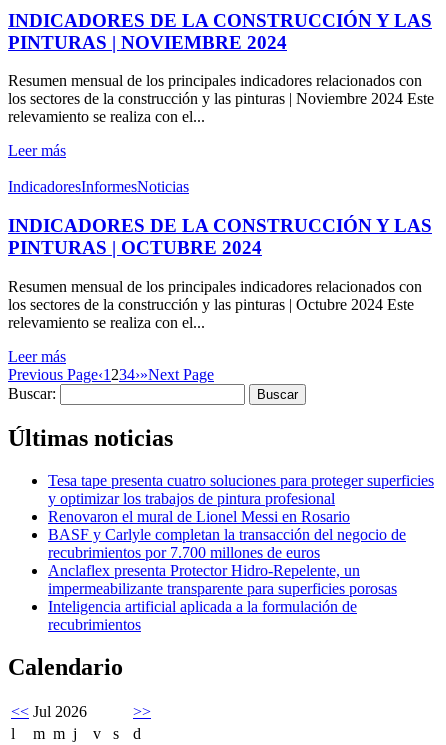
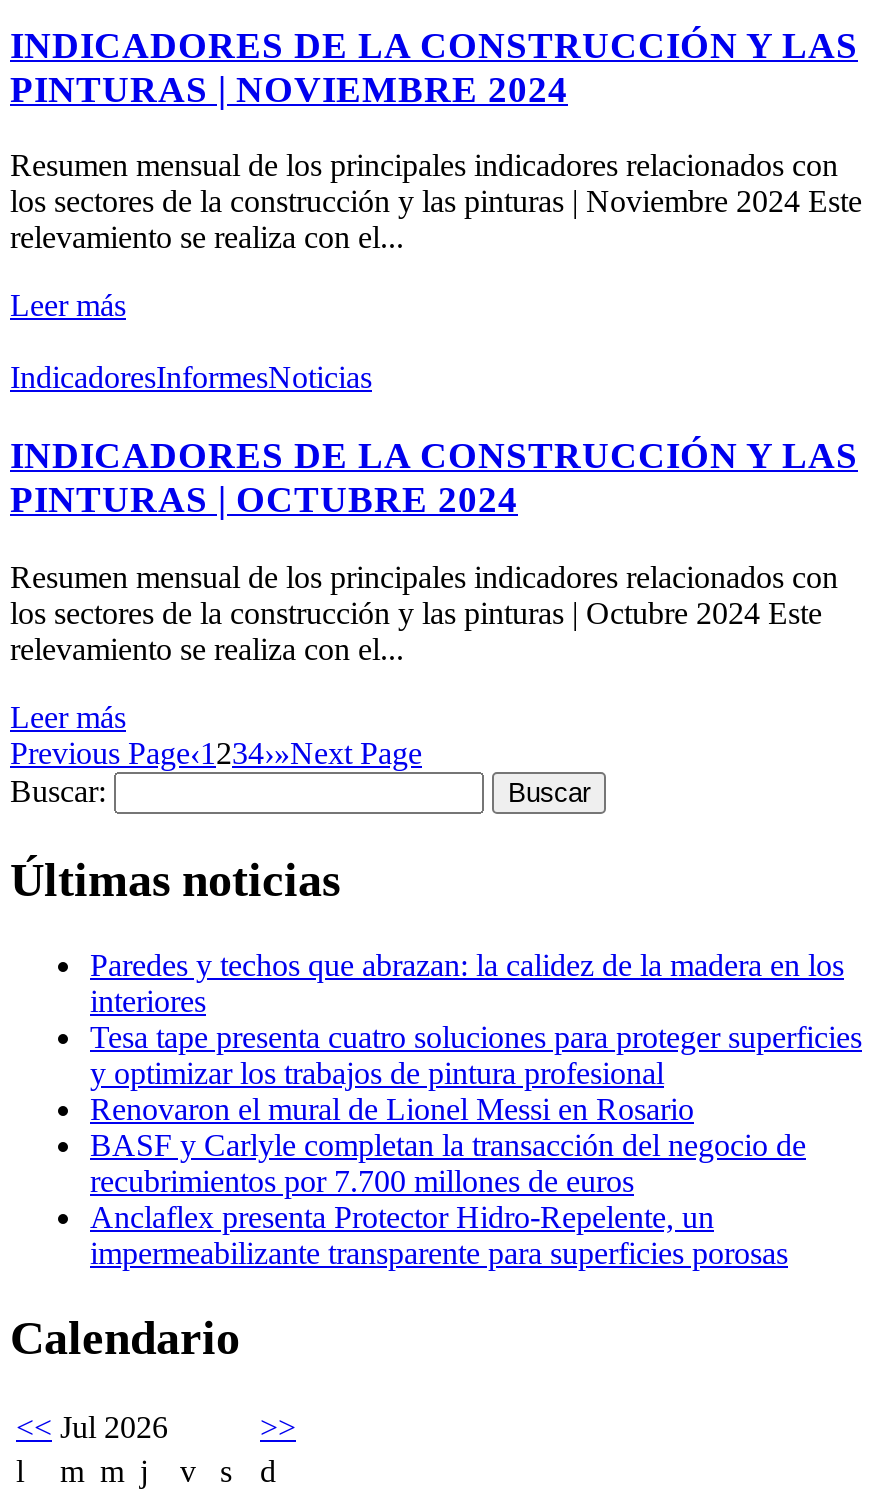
none -> [90,947,844,1017] Paredes y techos que abrazan: la calidez de la madera en los | interiores
moved [48,472,434,597] -> [90,1019,862,1269]: Tesa tape presenta cuatro soluciones para proteger superficies | y optimizar los trabajos de pintura profesional | Renovaron el mural de Lionel Messi en Rosario | BASF y Carlyle completan la transacción del negocio de | recubrimientos por 7.700 millones de euros | Anclaflex presenta Protector Hidro-Repelente, un | impermeabilizante transparente para superficies porosas
[48,598,357,633] Inteligencia artificial aplicada a la formulación de | recubrimientos -> none

